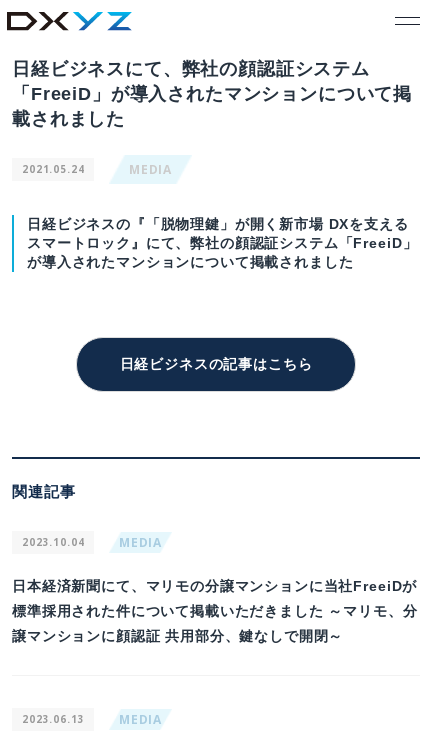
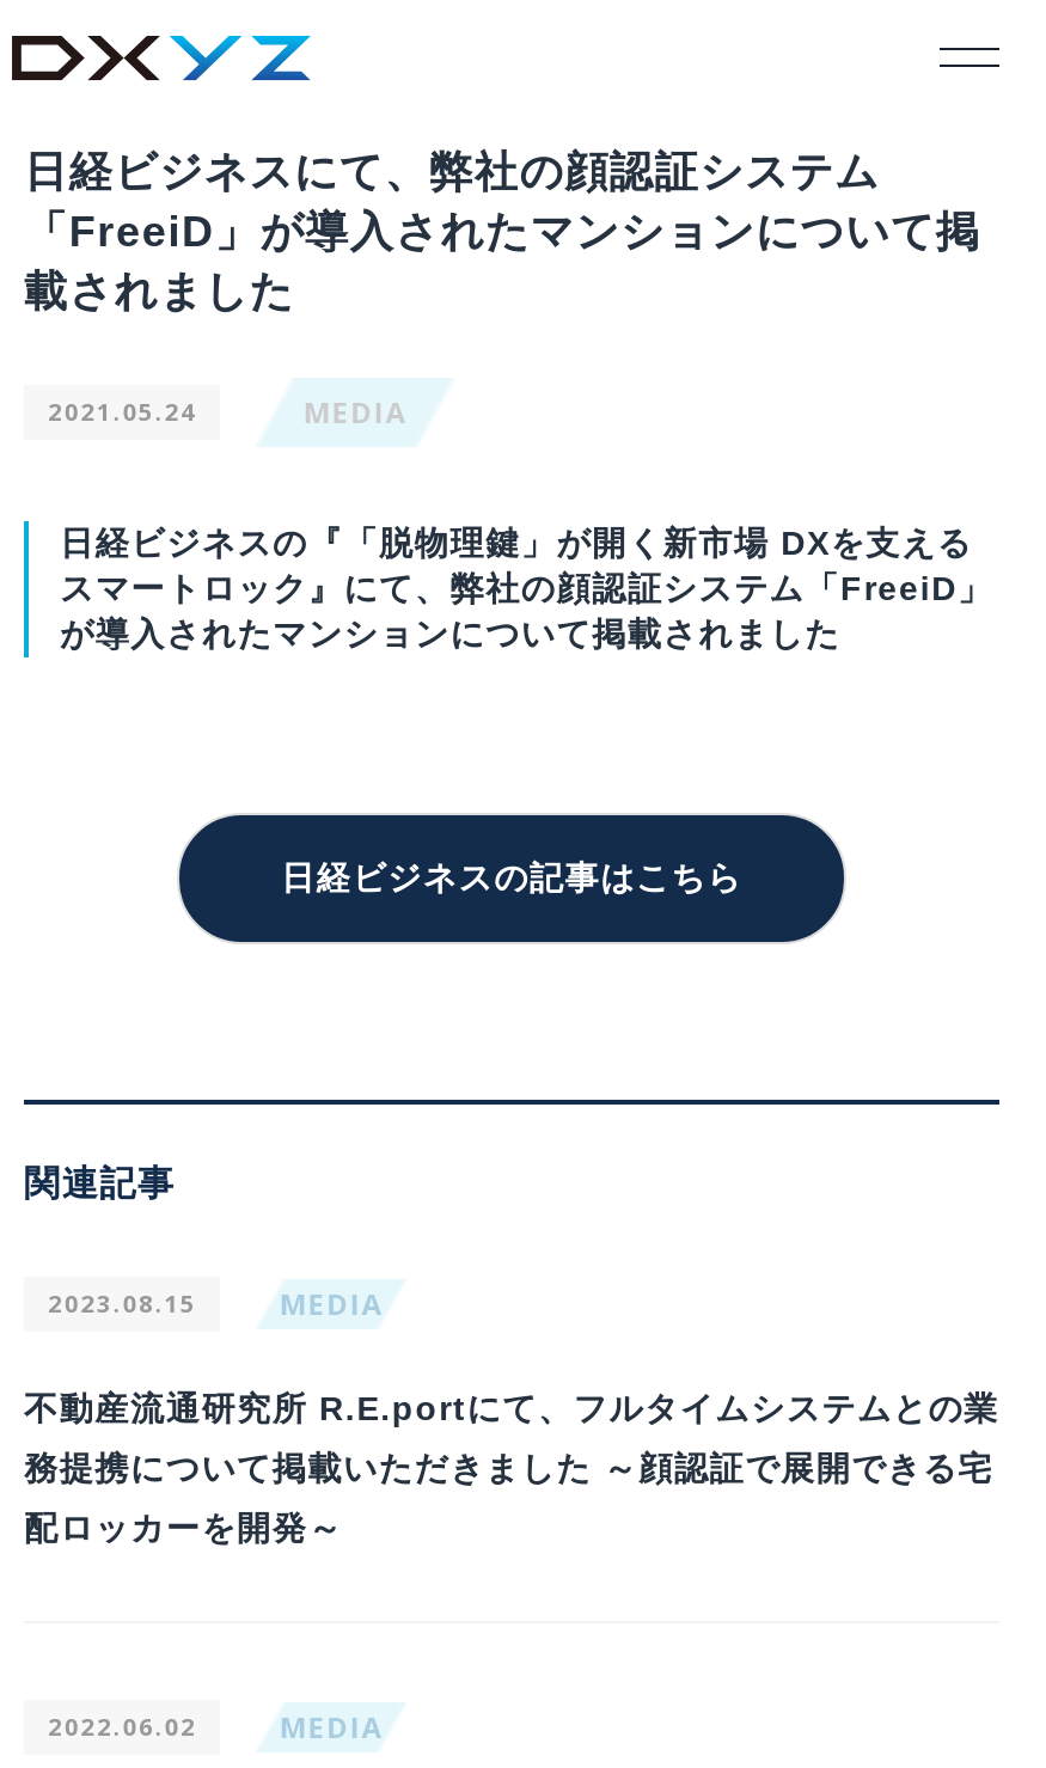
[22,535,84,549] 2023.10.04 -> [48,1286,197,1320] 2023.08.15
[12,577,417,593] 日本経済新聞にて、マリモの分譲マンションに当社FreeiDが -> [24,1388,999,1426] 不動産流通研究所 R.E.portにて、フルタイムシステムとの業
[12,602,417,618] 標準採用された件について掲載いただきました ～マリモ、分 -> [24,1448,993,1486] 務提携について掲載いただきました ～顔認証で展開できる宅
[12,627,343,643] 譲マンションに顔認証 共用部分、鍵なしで開閉～ -> [24,1507,343,1546] 配ロッカーを開発～
[22,712,84,726] 2023.06.13 -> [48,1709,197,1743] 2022.06.02

